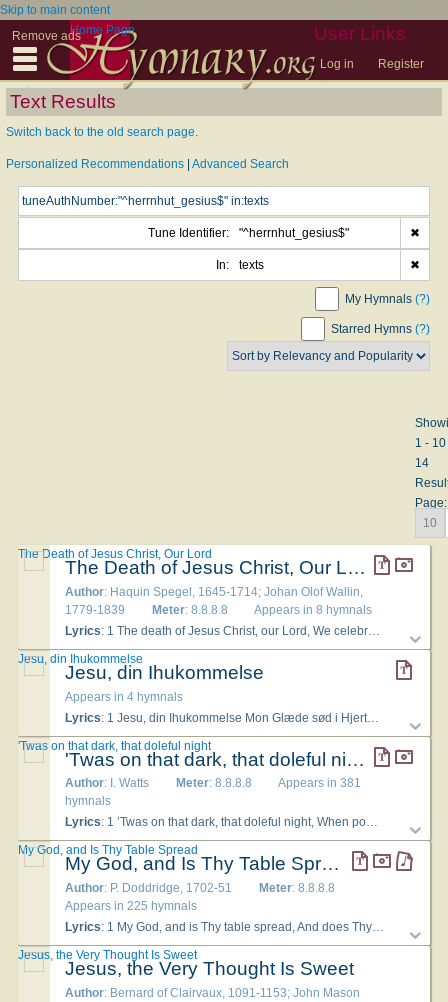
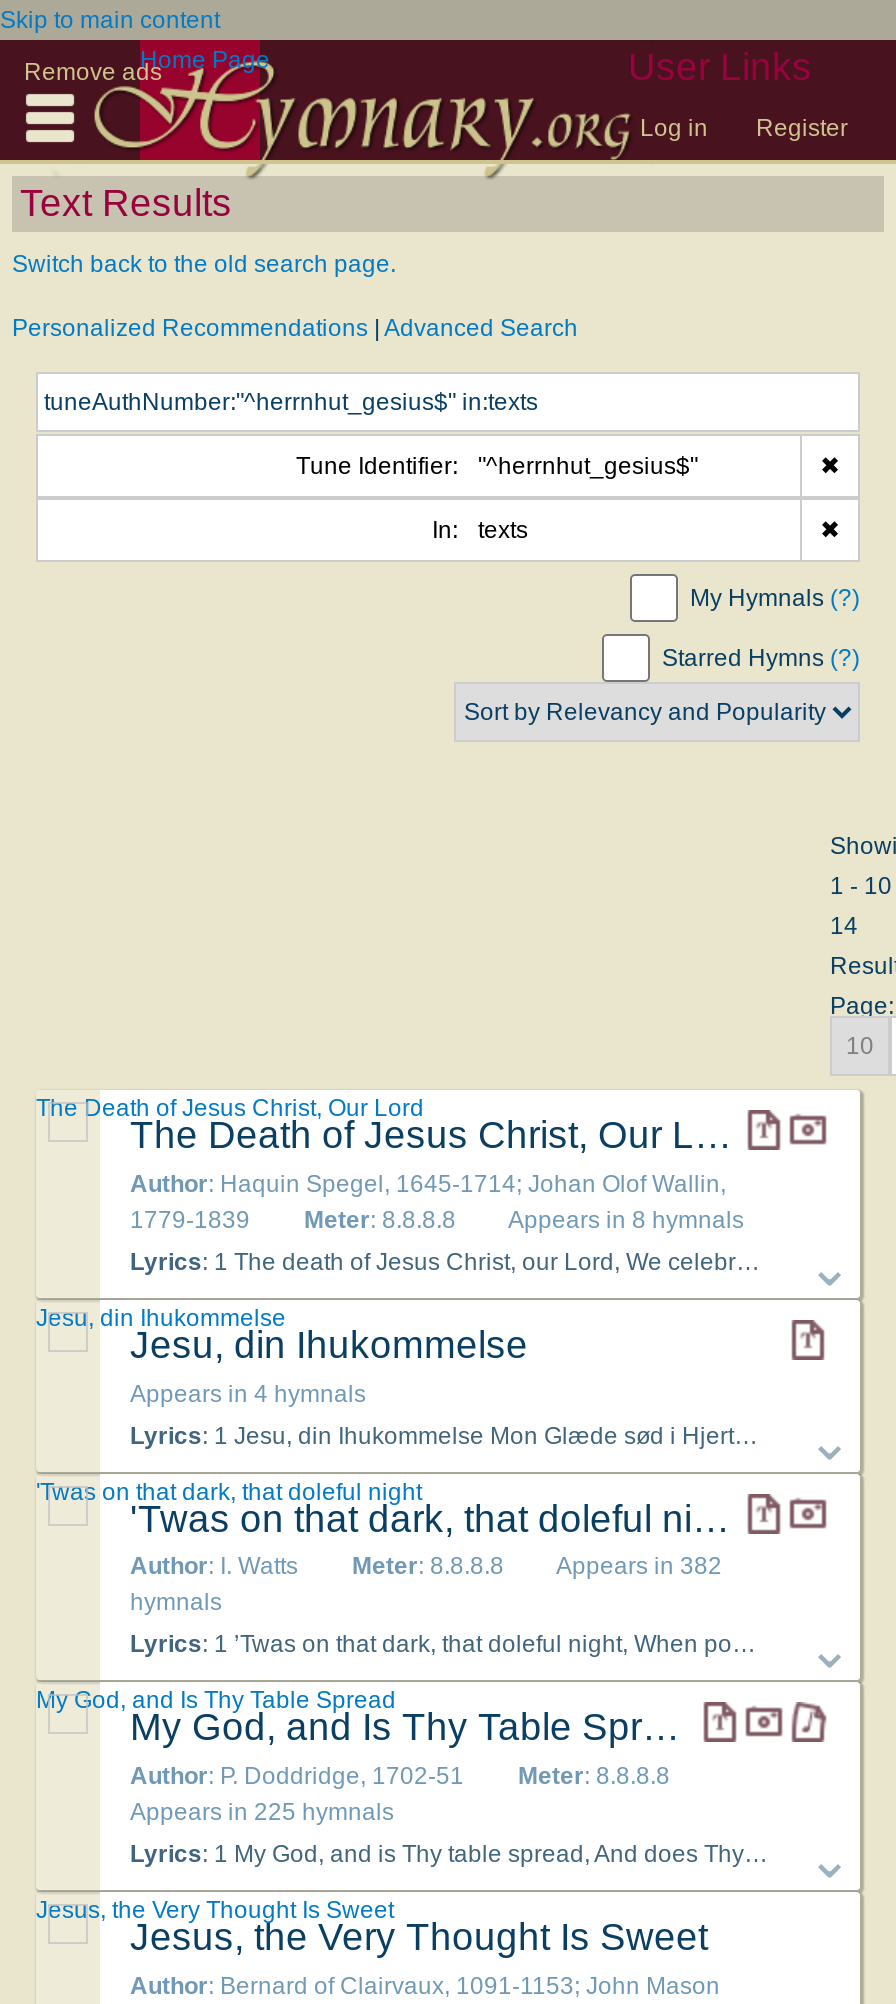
[65,776,361,790] Author: I. Watts Meter: 8.8.8.8 Appears in 381 -> [130,1553,722,1581] Author: I. Watts Meter: 8.8.8.8 Appears in 382

